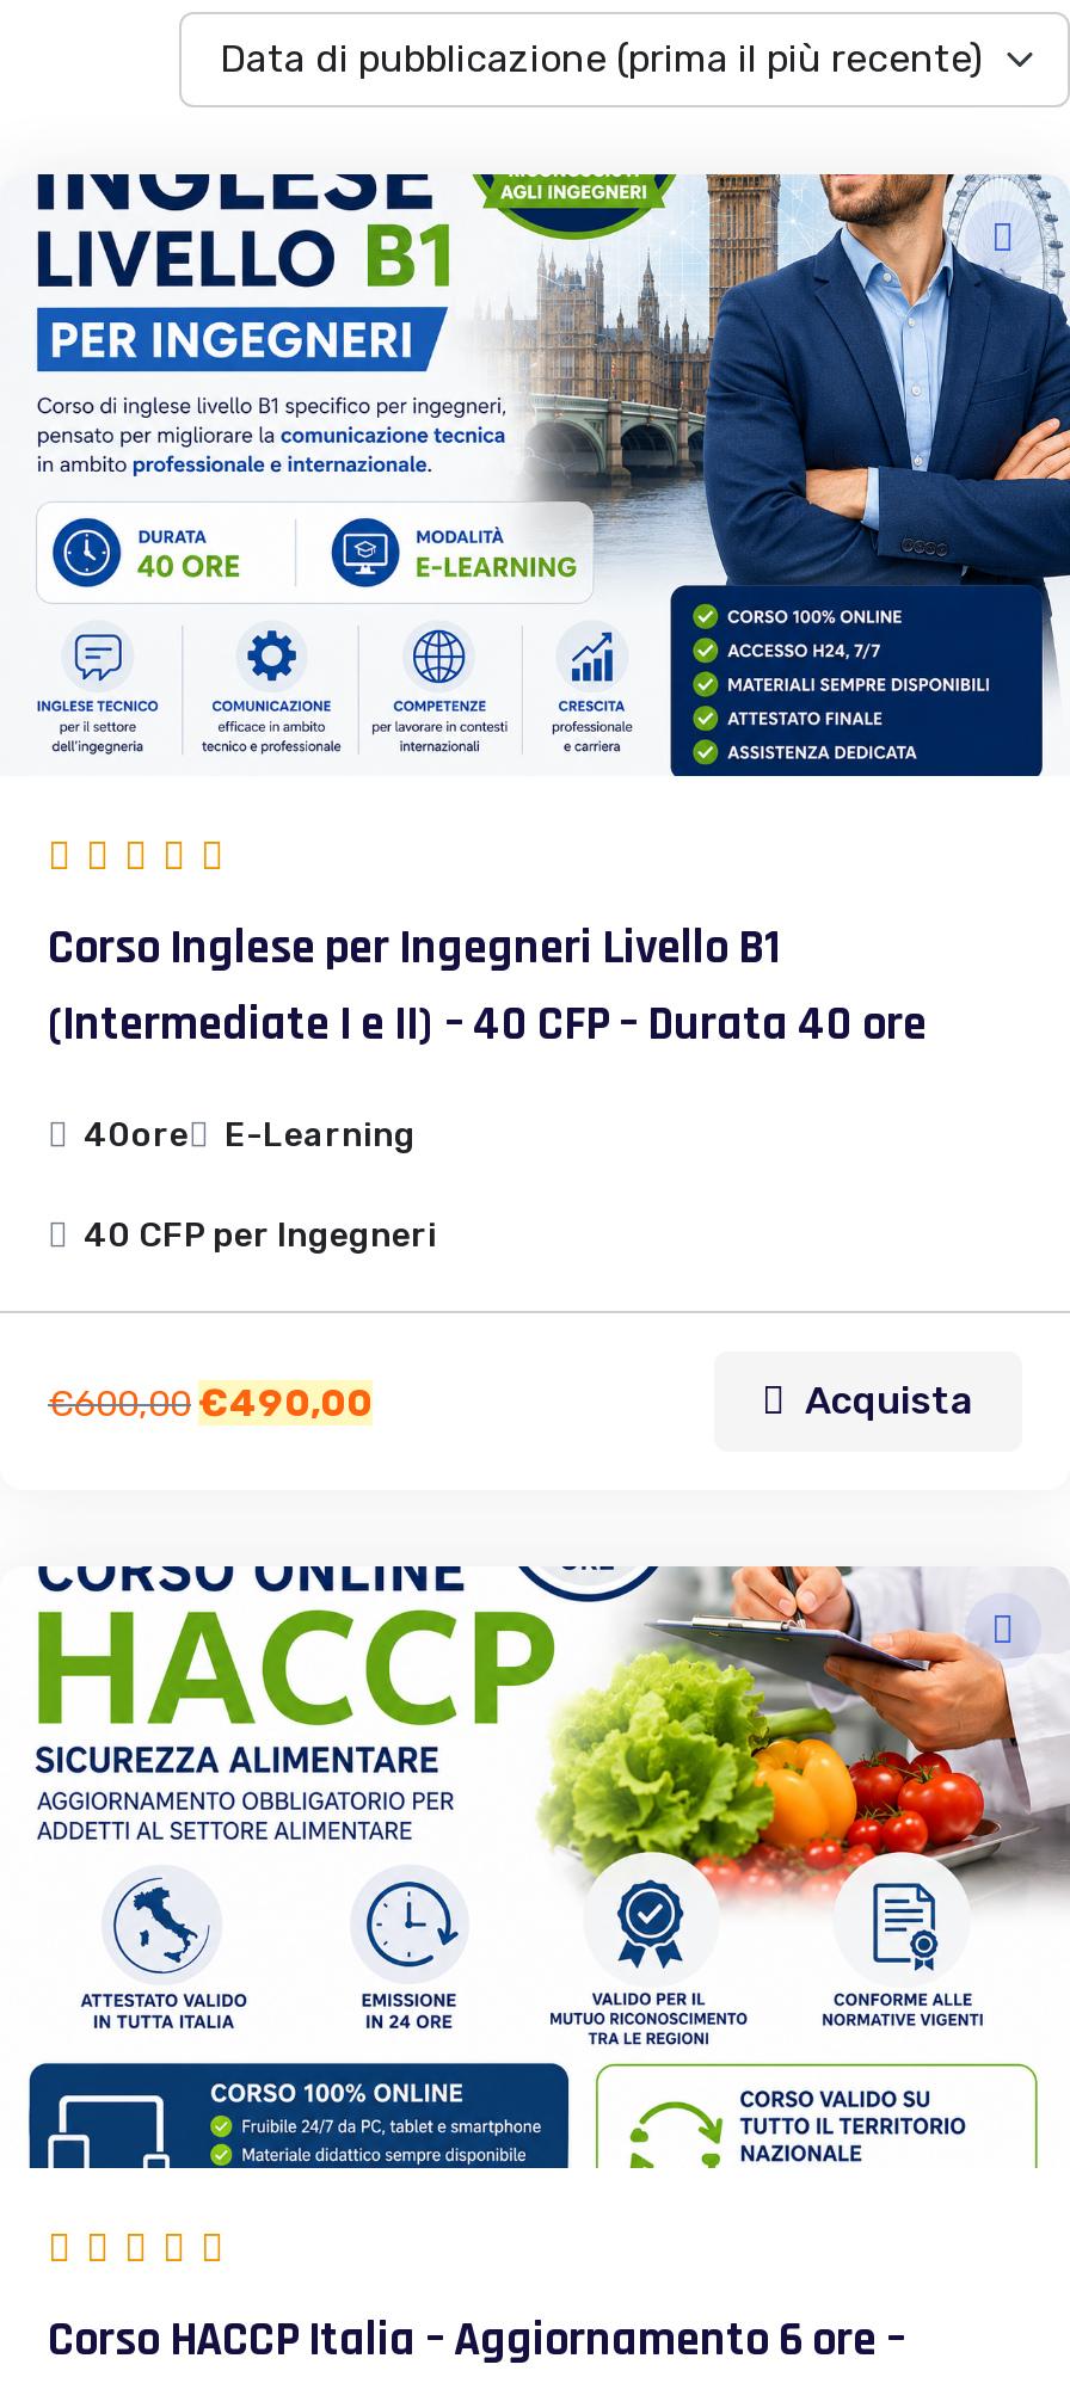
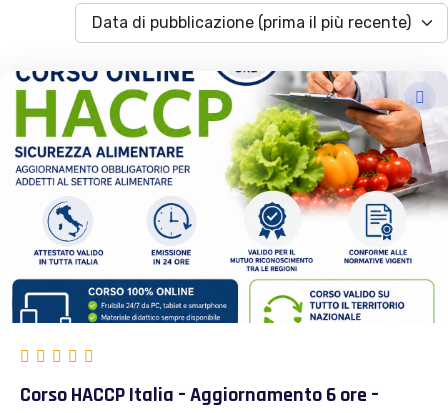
[33,172,1063,778] [image] -> none
[48,918,927,1257] Corso Inglese per Ingegneri Livello B1 | (Intermediate I e II) – 40 CFP – Durata 40 ore | 40ore | E-Learning | 40 CFP per Ingegneri -> none
[48,1379,974,1426] €600,00 €490,00 | Acquista -> none

